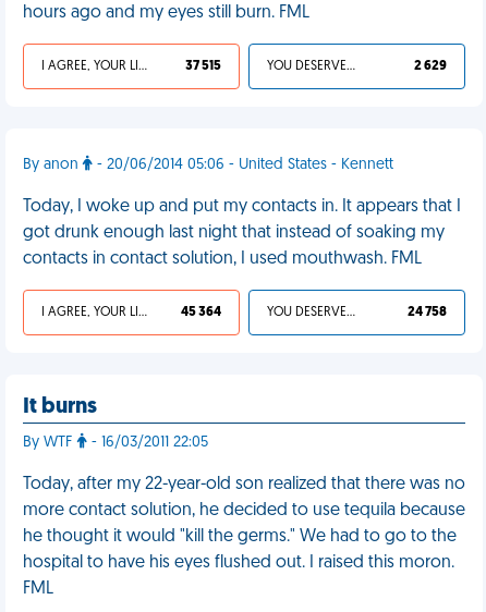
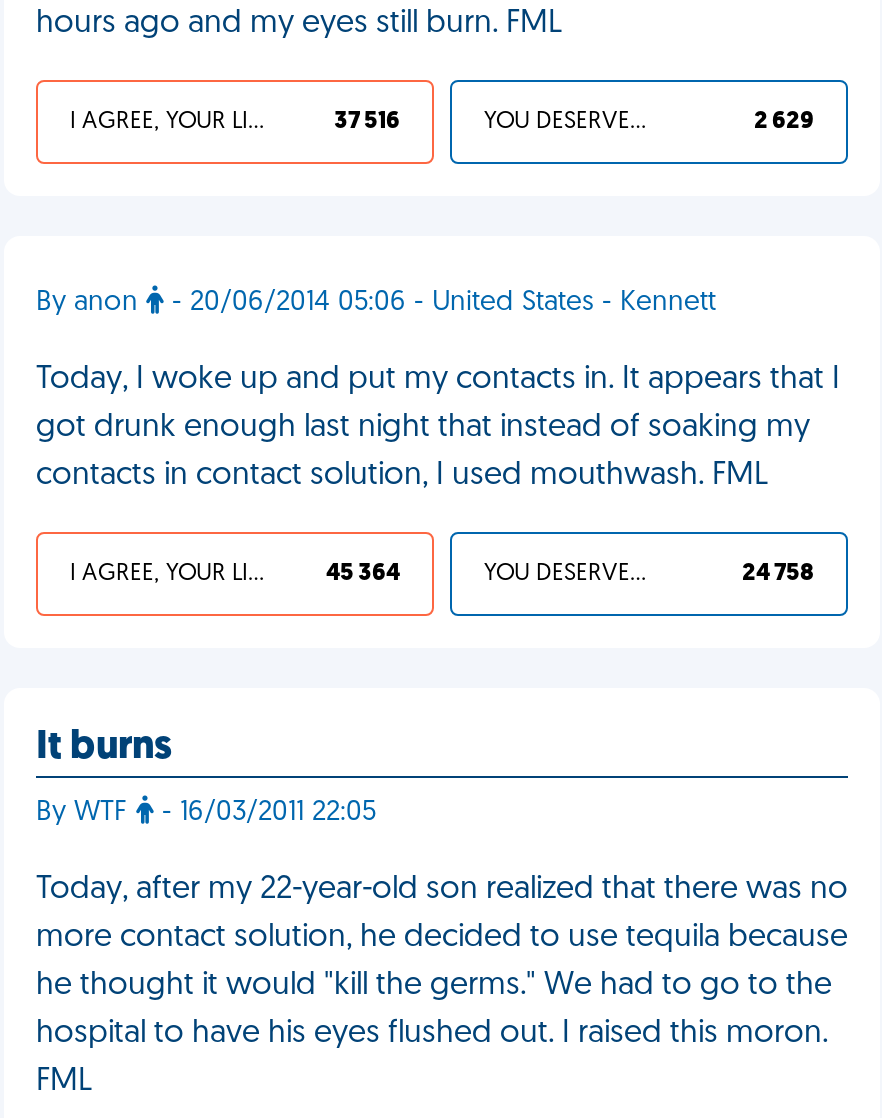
[185,60,221,73] 37 515 -> [334,110,400,134] 37 516

